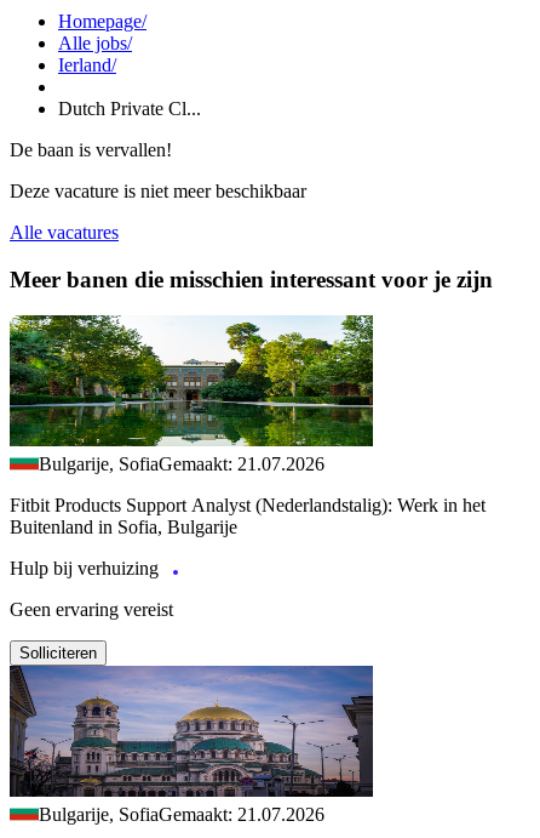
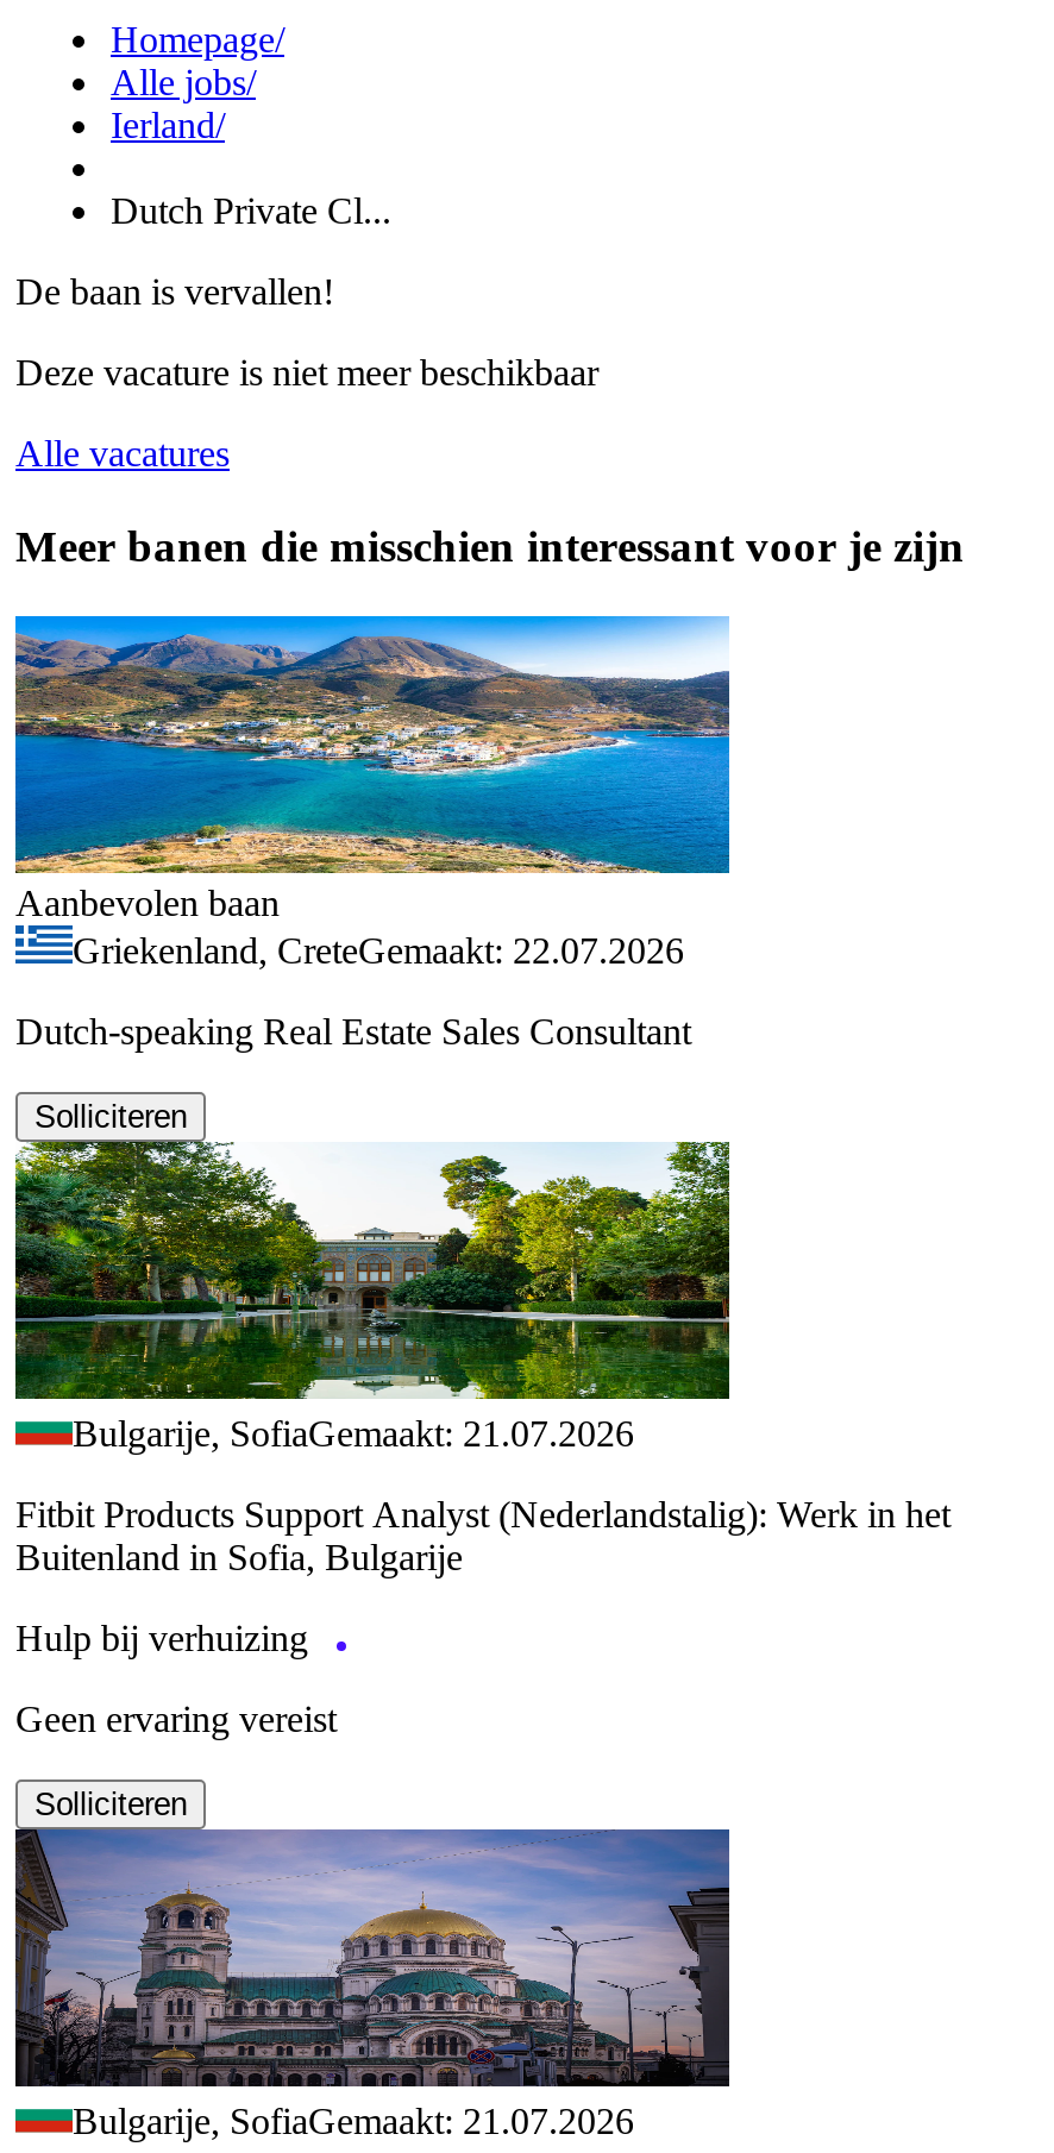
none -> [13,614,732,1136] [image] | Aanbevolen baan | Griekenland, CreteGemaakt: 22.07.2026 | Dutch-speaking Real Estate Sales Consultant | Solliciteren

